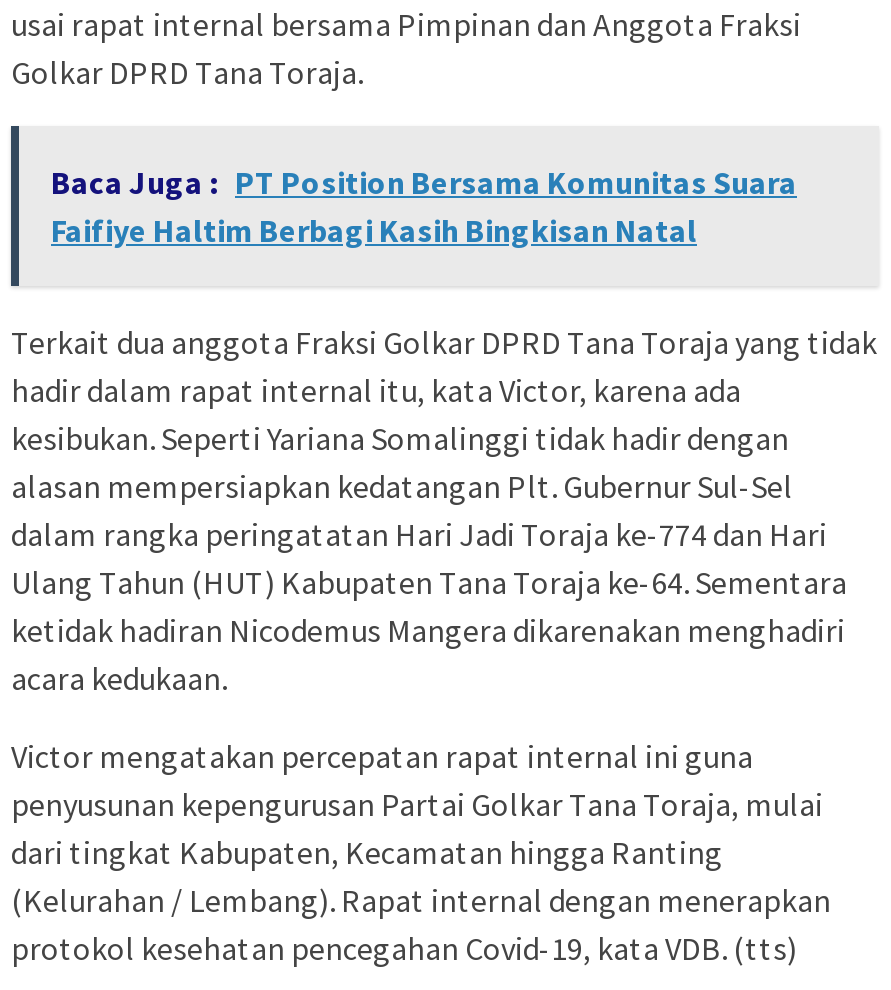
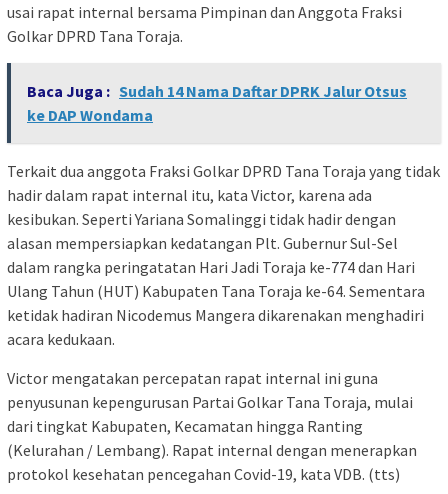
[51,162,797,250] Baca Juga : PT Position Bersama Komunitas Suara | Faifiye Haltim Berbagi Kasih Bingkisan Natal -> [27,81,407,125] Baca Juga : Sudah 14 Nama Daftar DPRK Jalur Otsus | ke DAP Wondama

